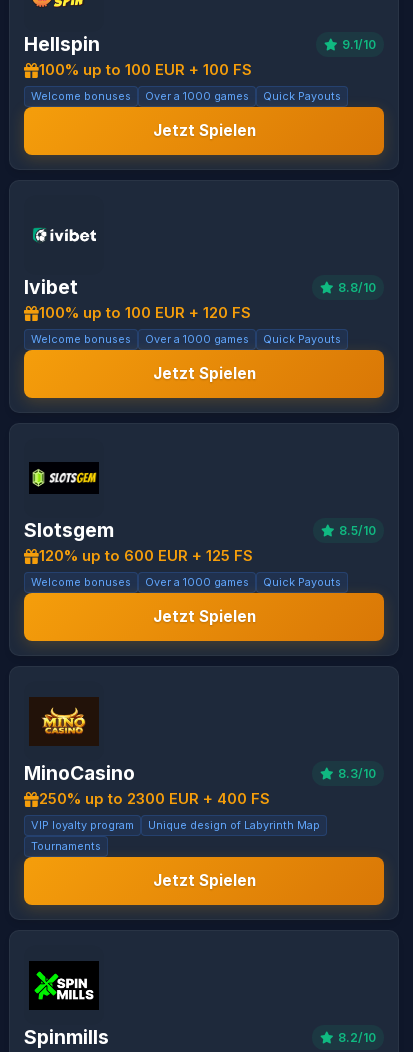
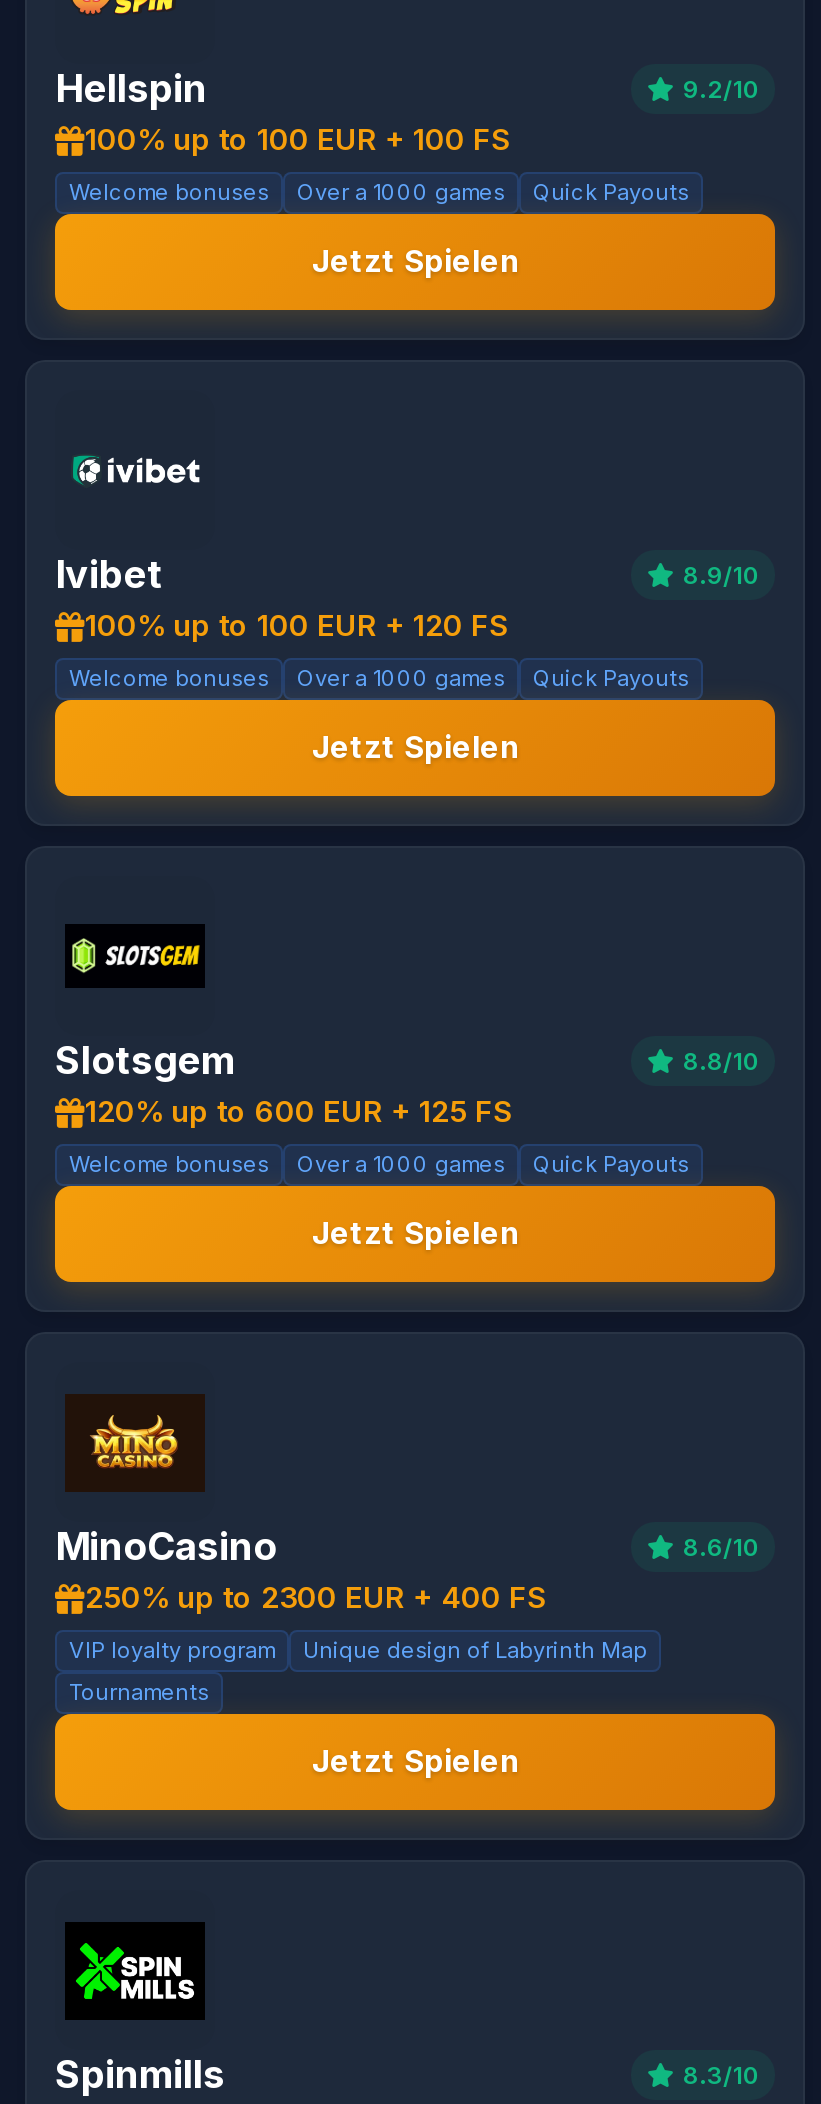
[342,37,376,52] 9.1/10 -> [683,74,759,104] 9.2/10
[338,280,376,295] 8.8/10 -> [683,560,759,590] 8.9/10
[339,523,376,538] 8.5/10 -> [683,1046,759,1076] 8.8/10
[338,766,376,781] 8.3/10 -> [683,1532,759,1562] 8.6/10
[338,1030,376,1045] 8.2/10 -> [683,2060,759,2090] 8.3/10

